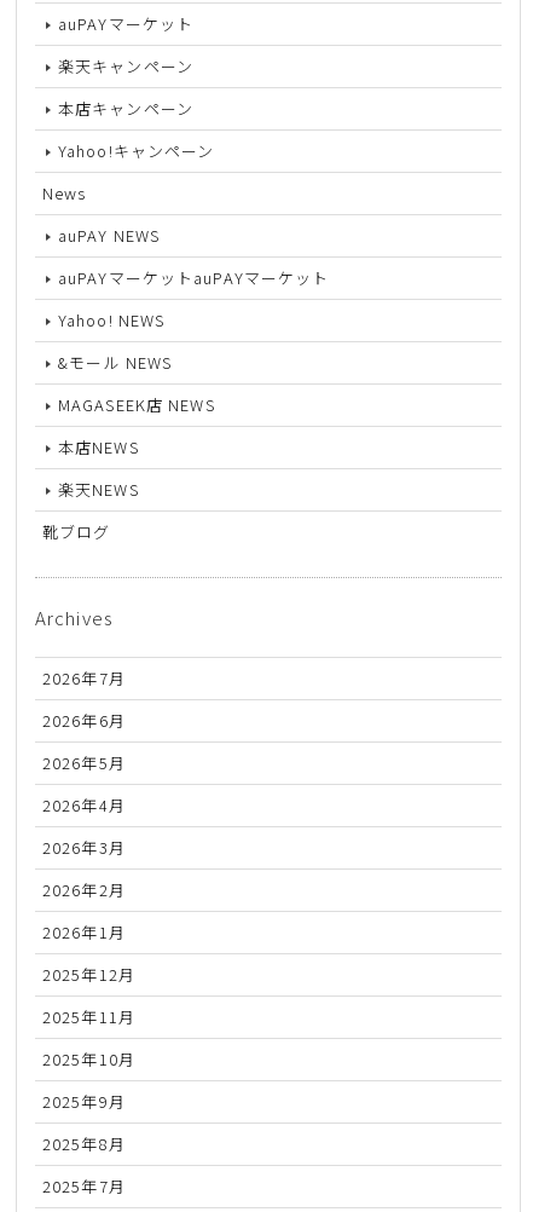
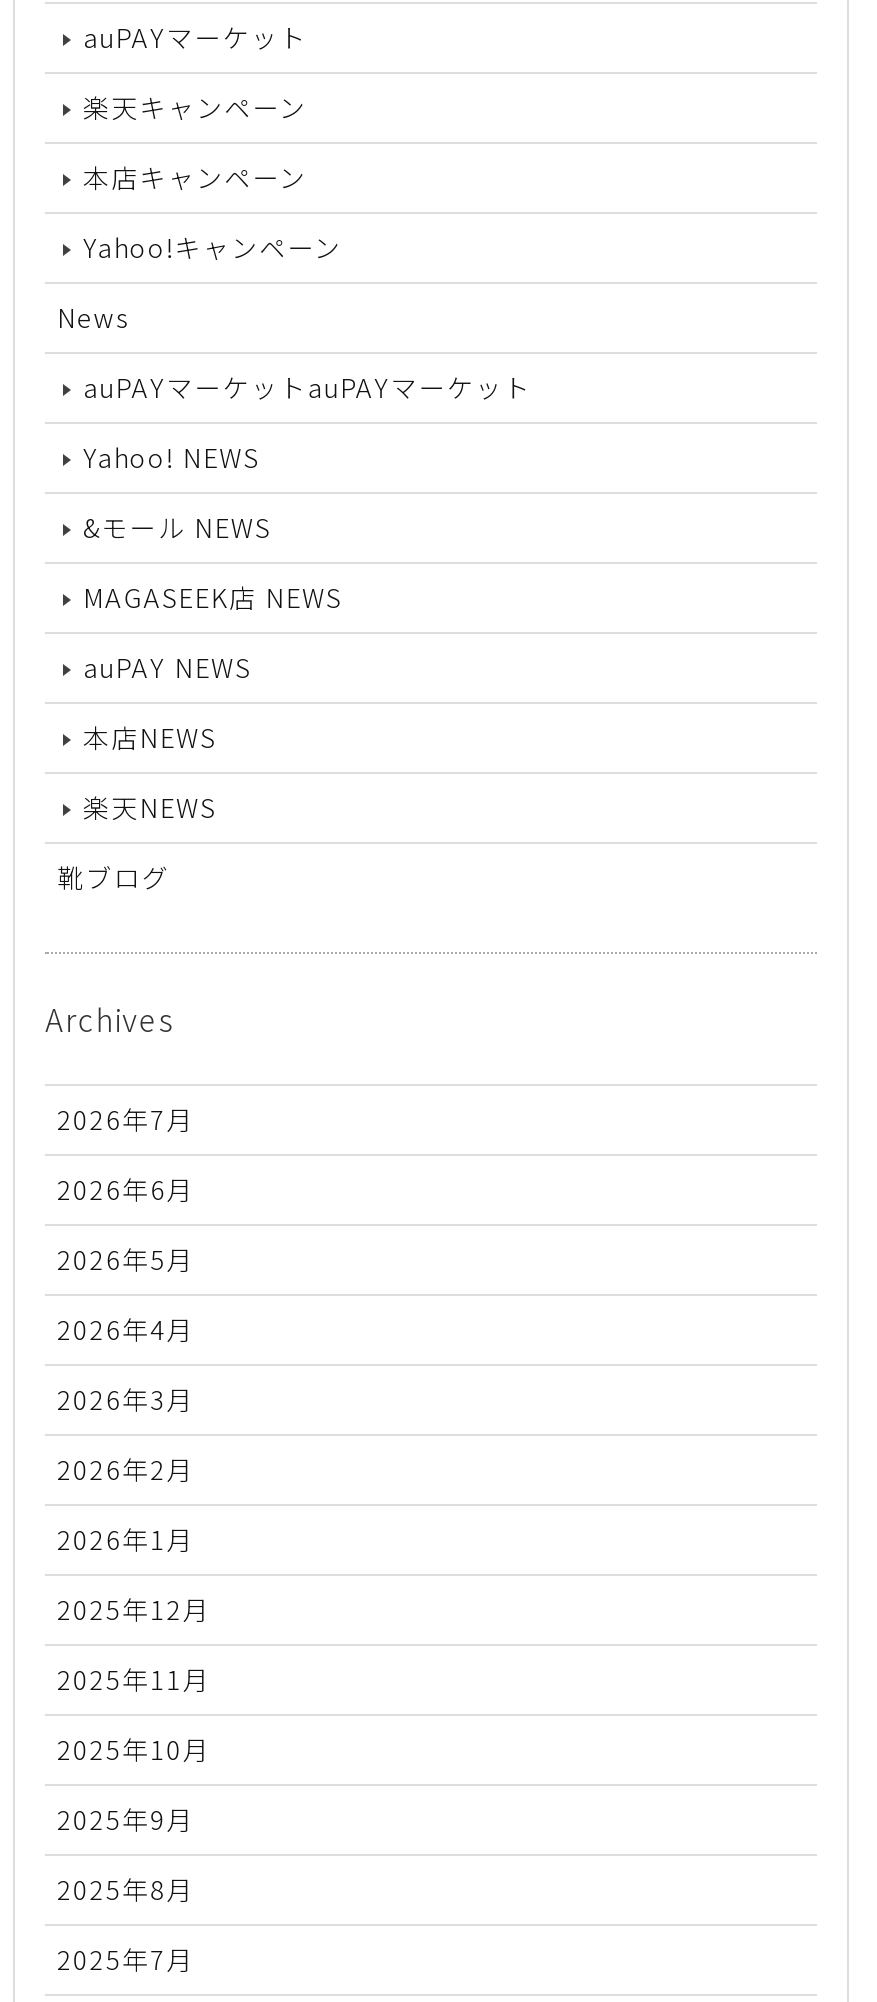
moved [58,224,160,247] -> [83,648,251,686]: auPAY NEWS
moved [58,266,329,416] -> [83,368,532,616]: auPAYマーケットauPAYマーケット | Yahoo! NEWS | &モール NEWS | MAGASEEK店 NEWS

